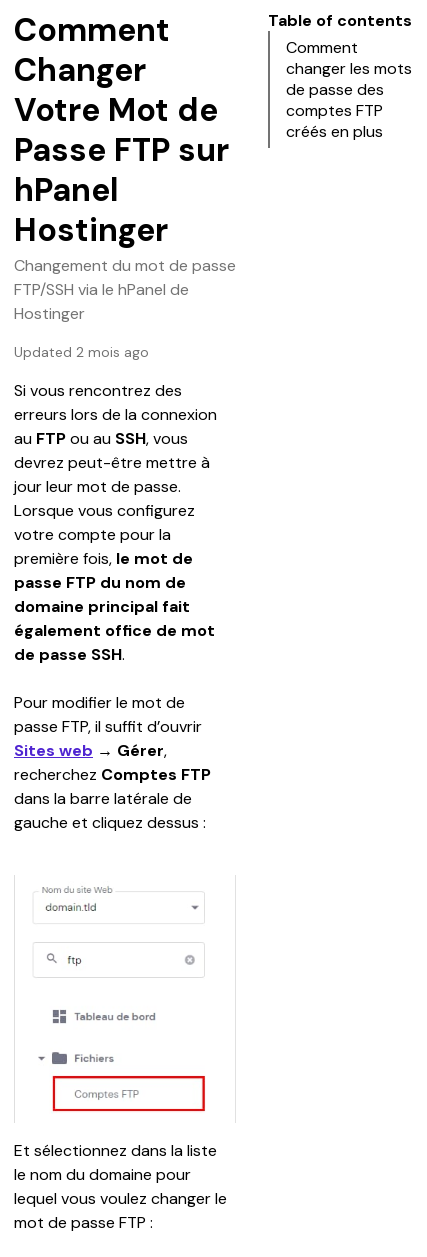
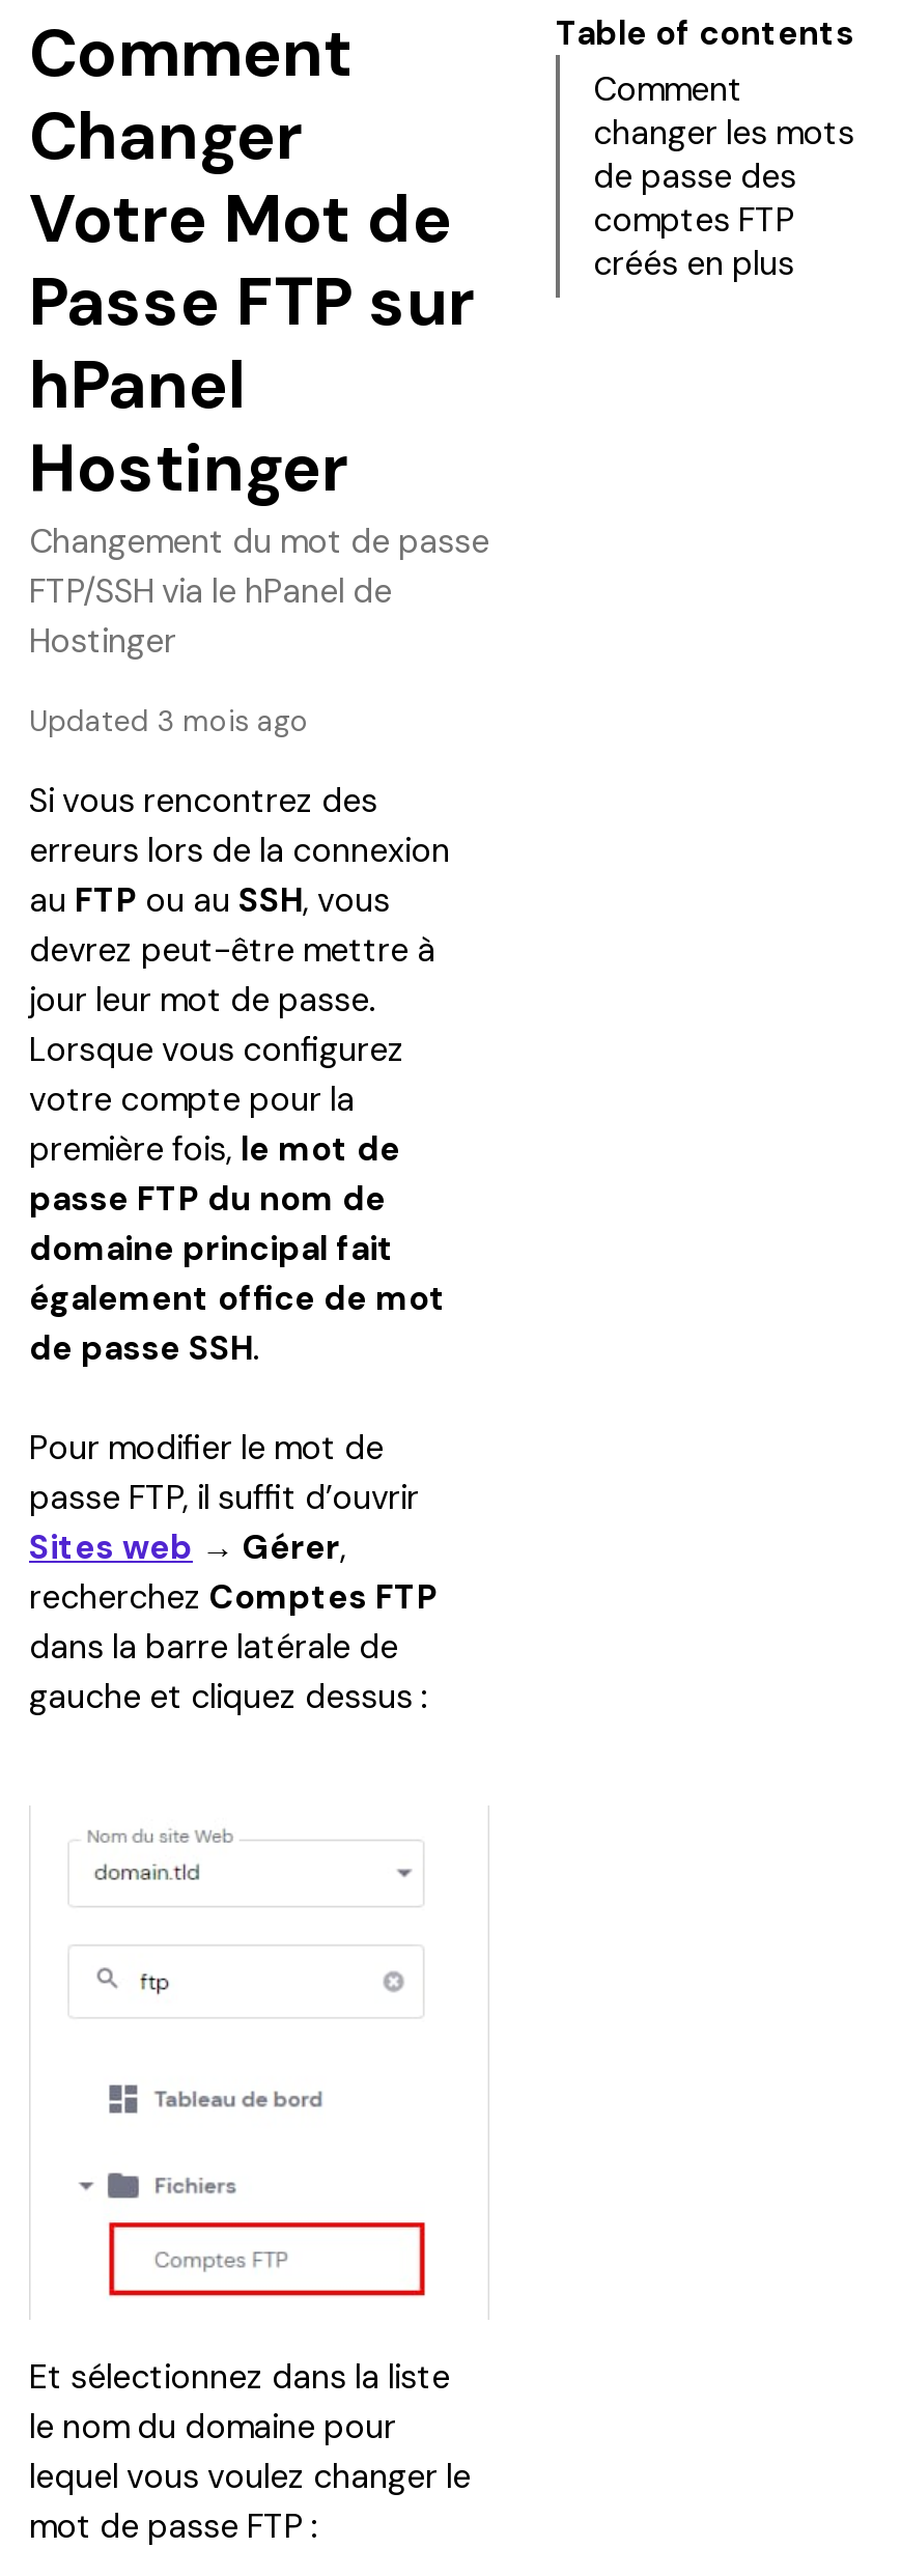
[14,343,149,361] Updated 2 mois ago -> [29,702,309,739] Updated 3 mois ago

